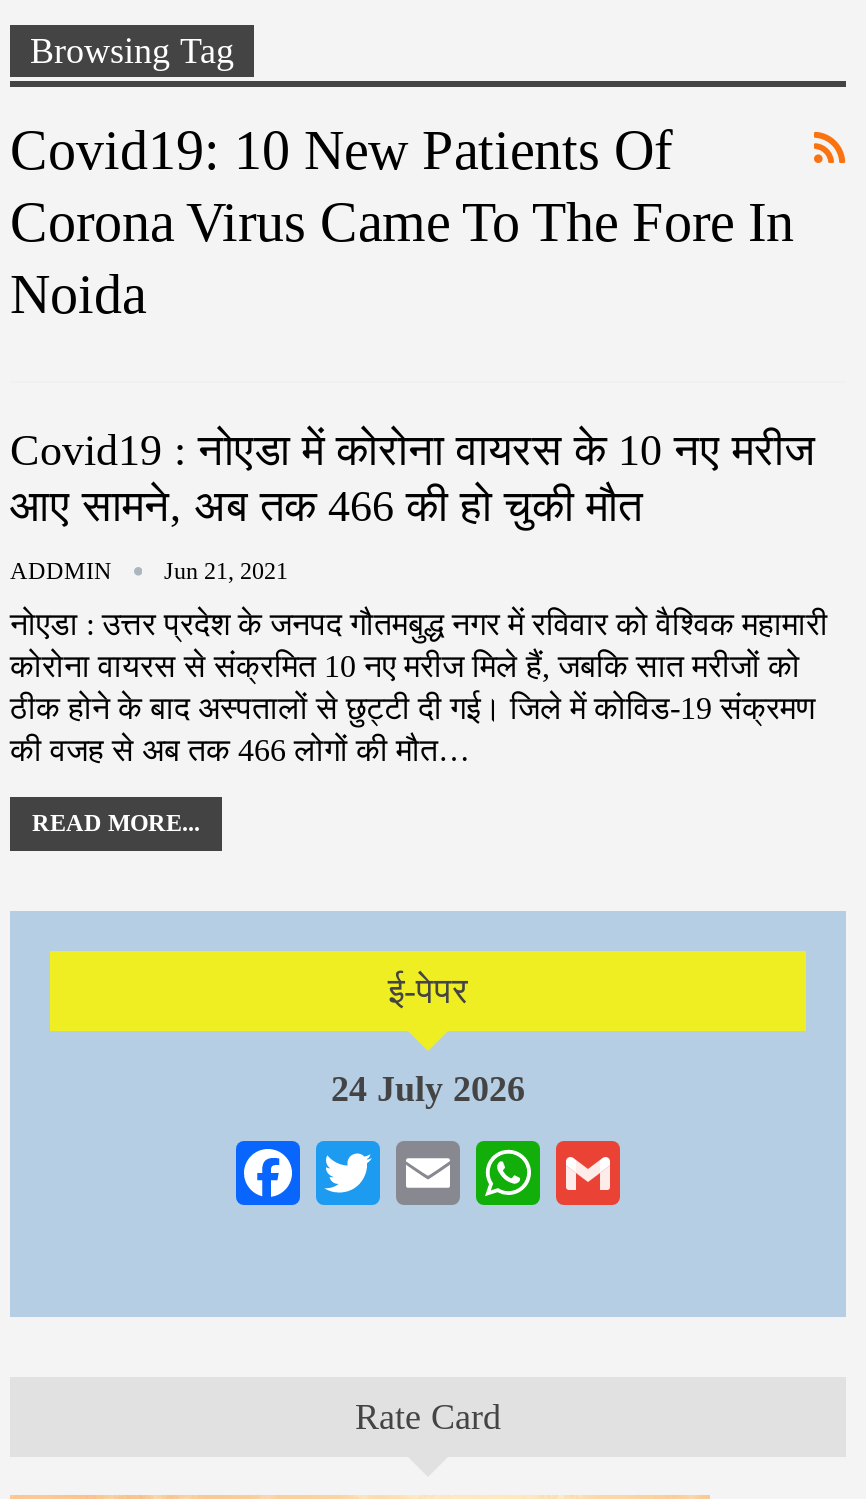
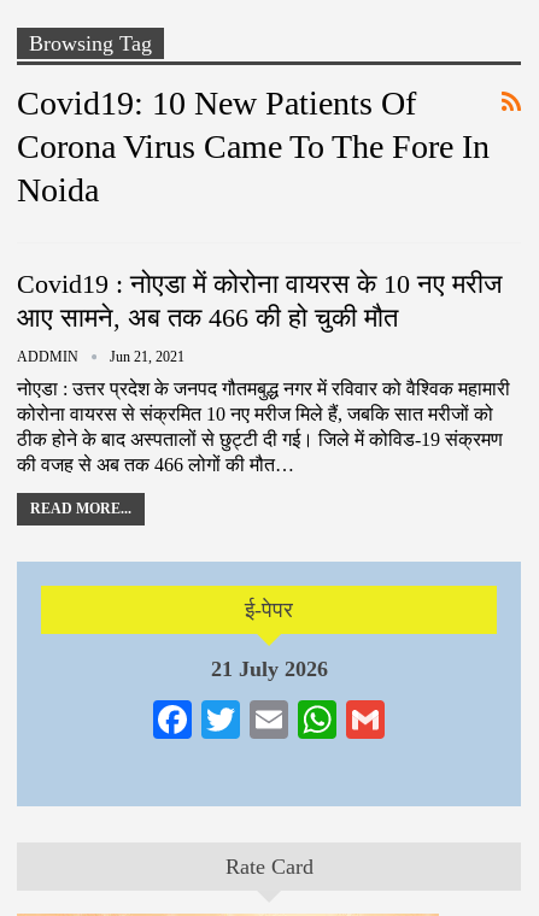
[331,1068,525,1108] 24 July 2026 -> [210,656,327,680] 21 July 2026

